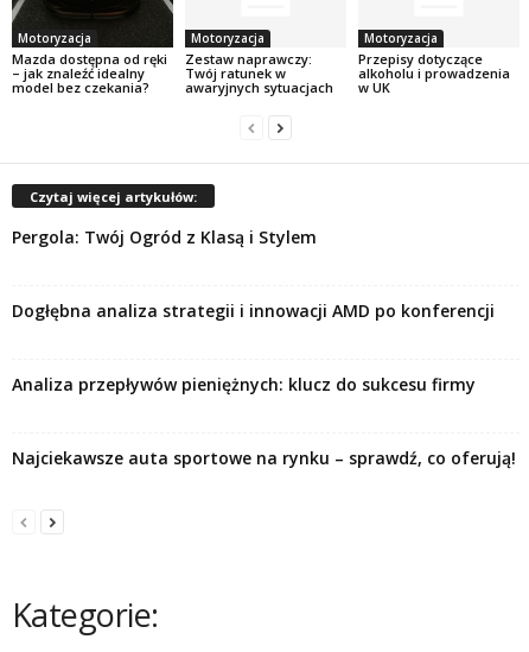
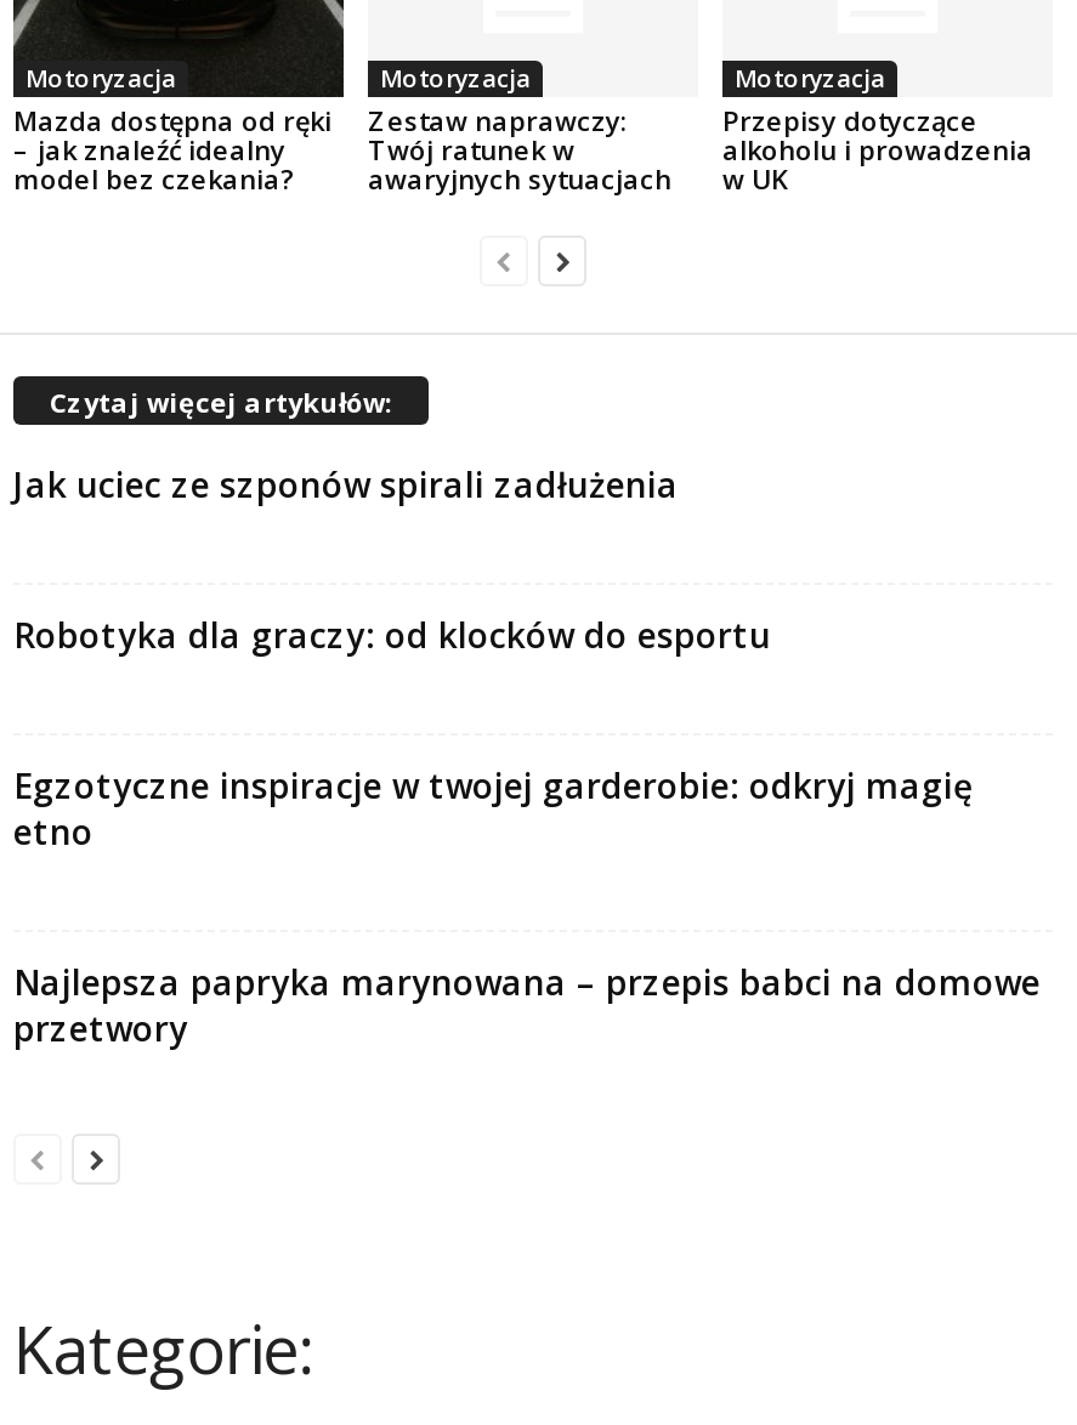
[12,225,317,248] Pergola: Twój Ogród z Klasą i Stylem -> [13,460,679,506] Jak uciec ze szponów spirali zadłużenia
[12,299,495,321] Dogłębna analiza strategii i innowacji AMD po konferencji -> [13,611,771,657] Robotyka dla graczy: od klocków do esportu
[12,372,476,395] Analiza przepływów pieniężnych: klucz do sukcesu firmy -> [13,761,973,854] Egzotyczne inspiracje w twojej garderobie: odkryj magię | etno
[12,446,516,469] Najciekawsze auta sportowe na rynku – sprawdź, co oferują! -> [13,958,1041,1050] Najlepsza papryka marynowana – przepis babci na domowe | przetwory

